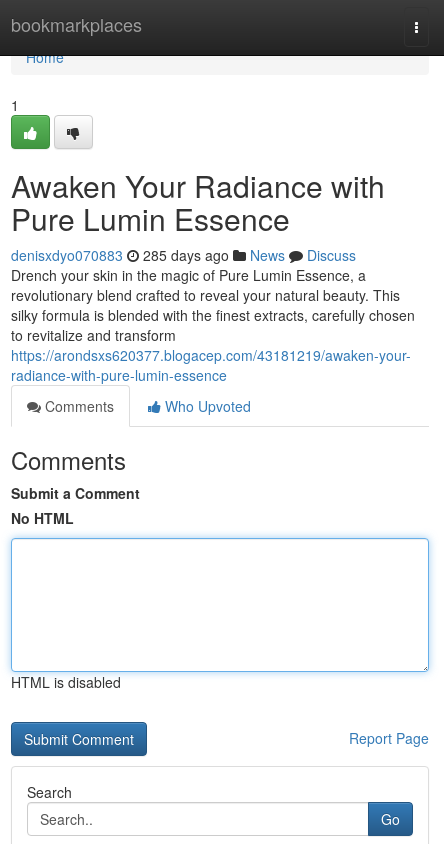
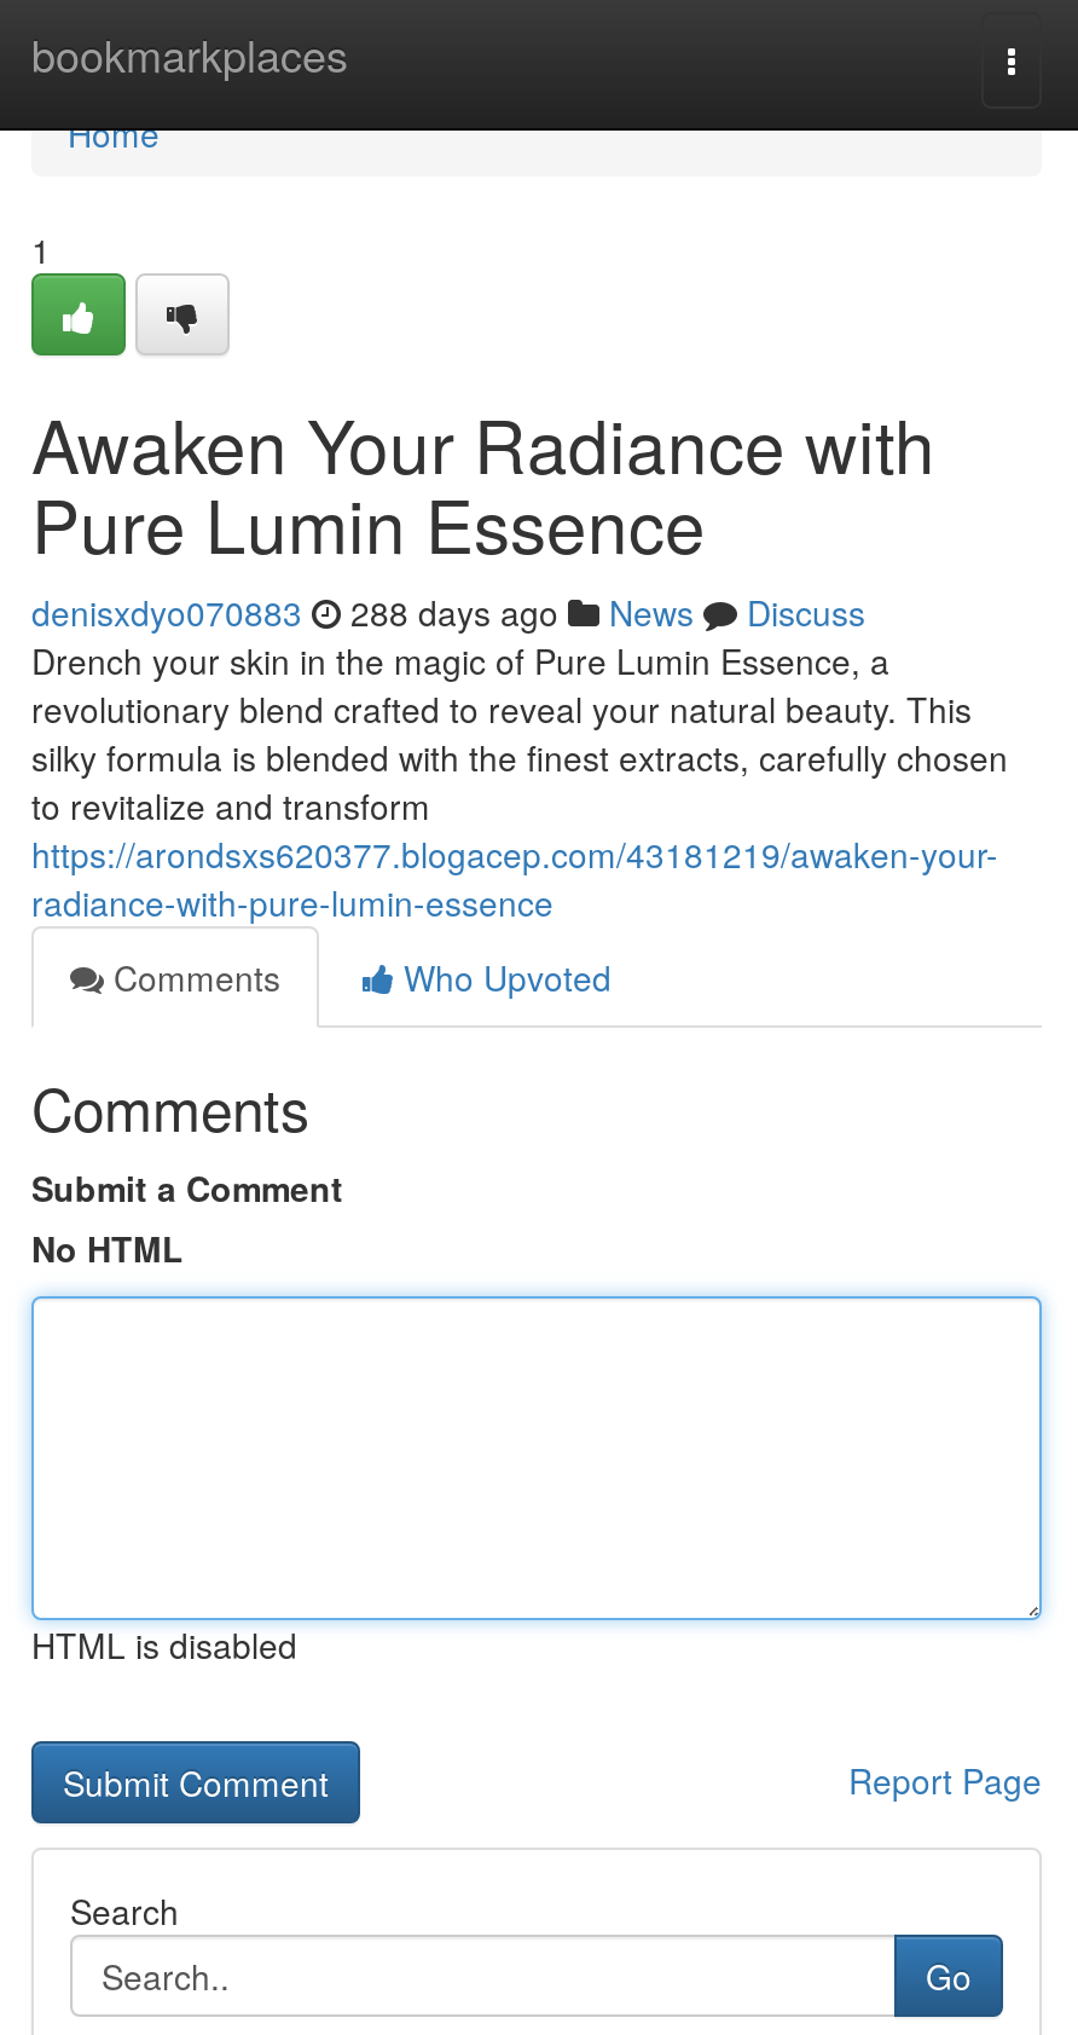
[11,245,356,265] denisxdyo070883 285 days ago News Discuss -> [31,588,865,636] denisxdyo070883 288 days ago News Discuss

